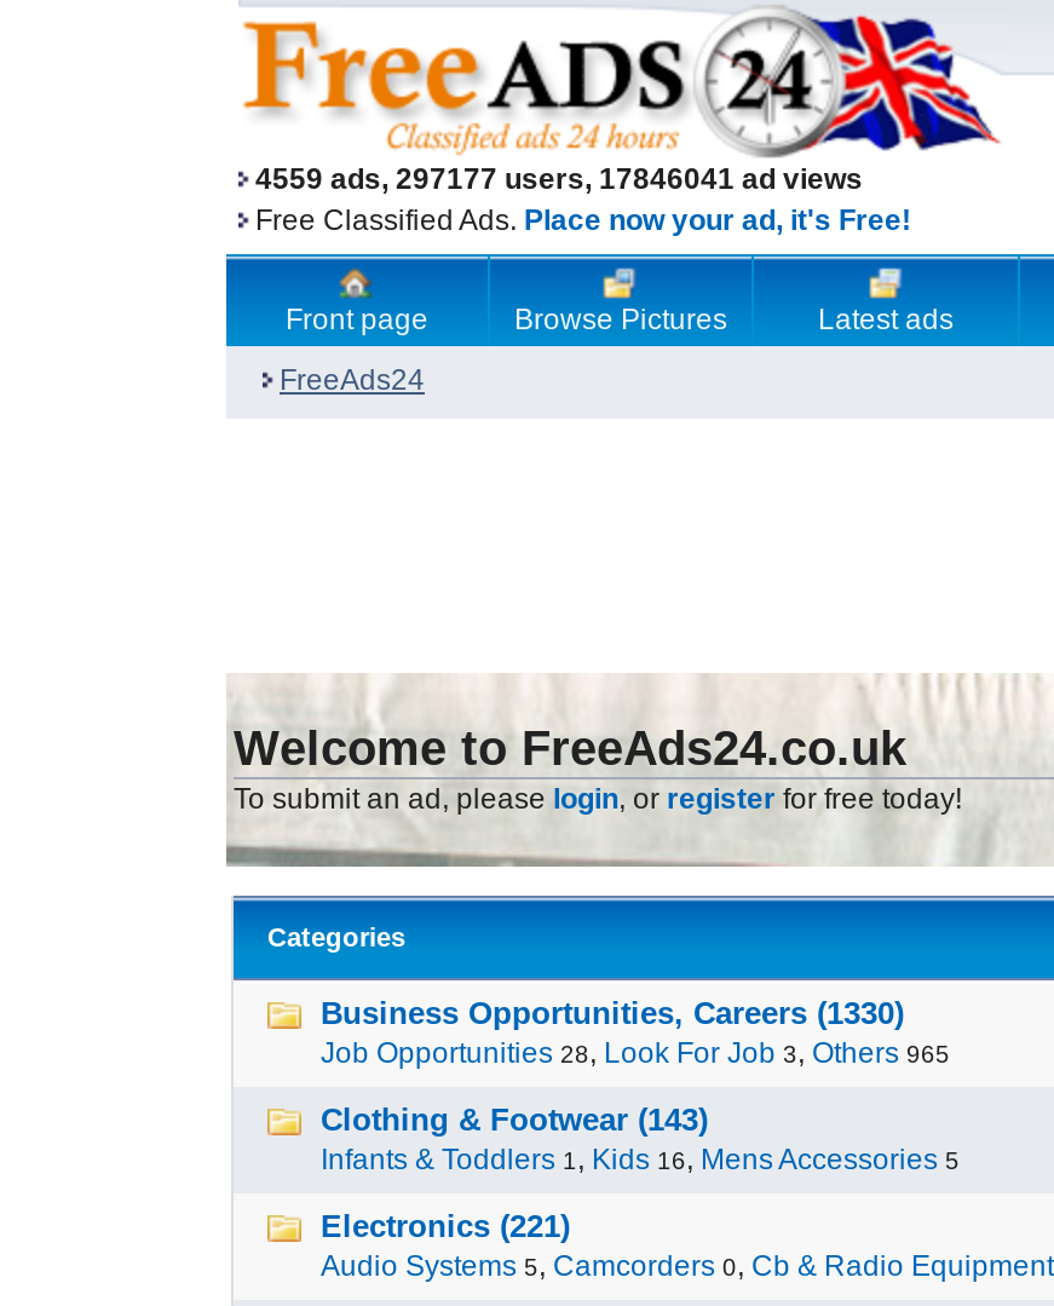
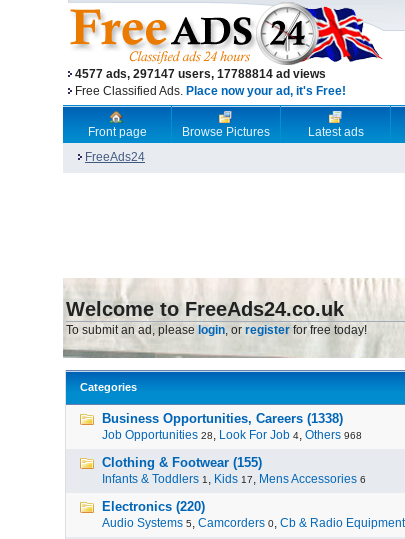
[255,162,863,196] 4559 ads, 297177 users, 17846041 ad views -> [75,67,326,81] 4577 ads, 297147 users, 17788814 ad views
[321,995,904,1031] Business Opportunities, Careers (1330) -> [102,411,343,426] Business Opportunities, Careers (1338)
[321,1036,950,1070] Job Opportunities 28, Look For Job 3, Others 965 -> [102,428,362,442] Job Opportunities 28, Look For Job 4, Others 968
[321,1101,708,1138] Clothing & Footwear (143) -> [102,455,262,470] Clothing & Footwear (155)
[321,1143,960,1176] Infants & Toddlers 1, Kids 16, Mens Accessories 5 -> [102,472,366,486] Infants & Toddlers 1, Kids 17, Mens Accessories 6
[321,1208,570,1244] Electronics (221) -> [102,499,205,514] Electronics (220)

